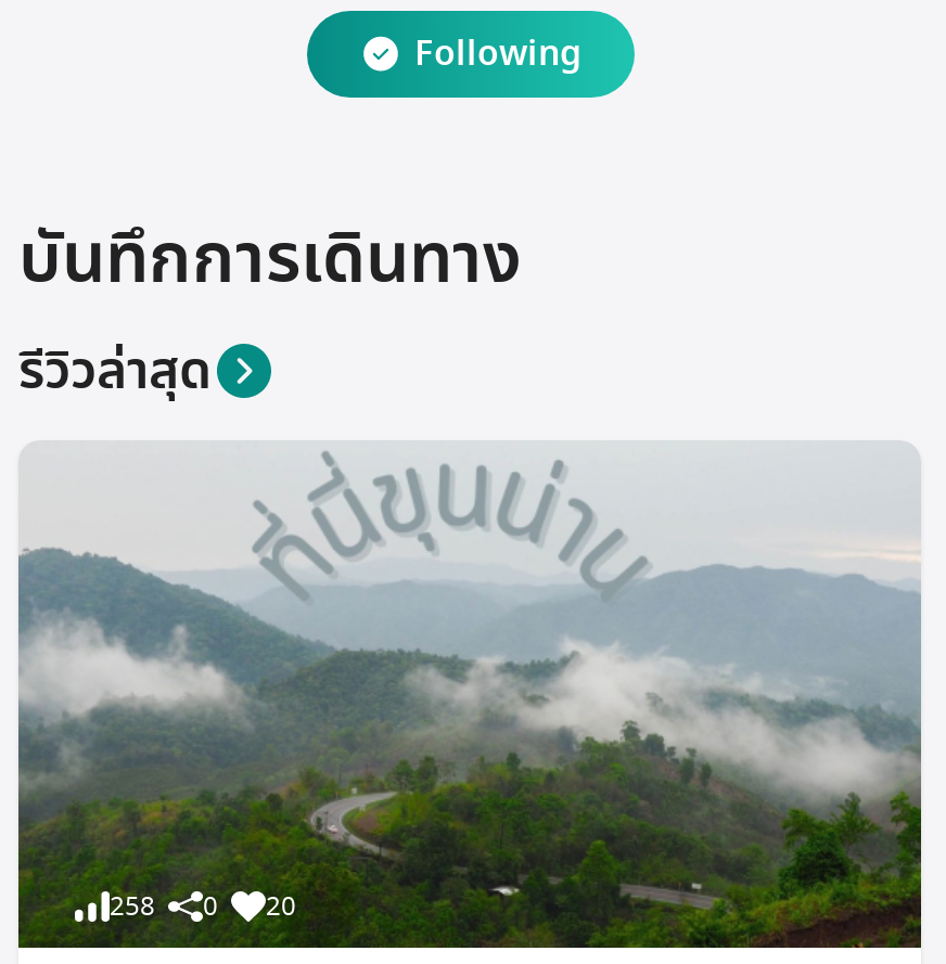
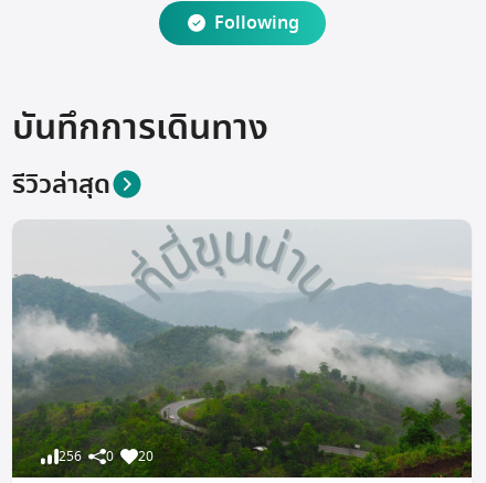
[110,886,296,925] 258 0 20 -> [59,446,154,466] 256 0 20

